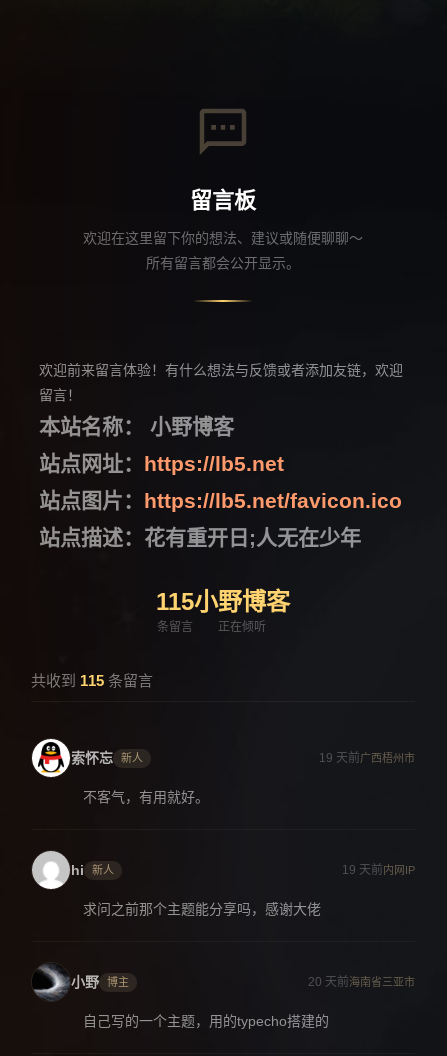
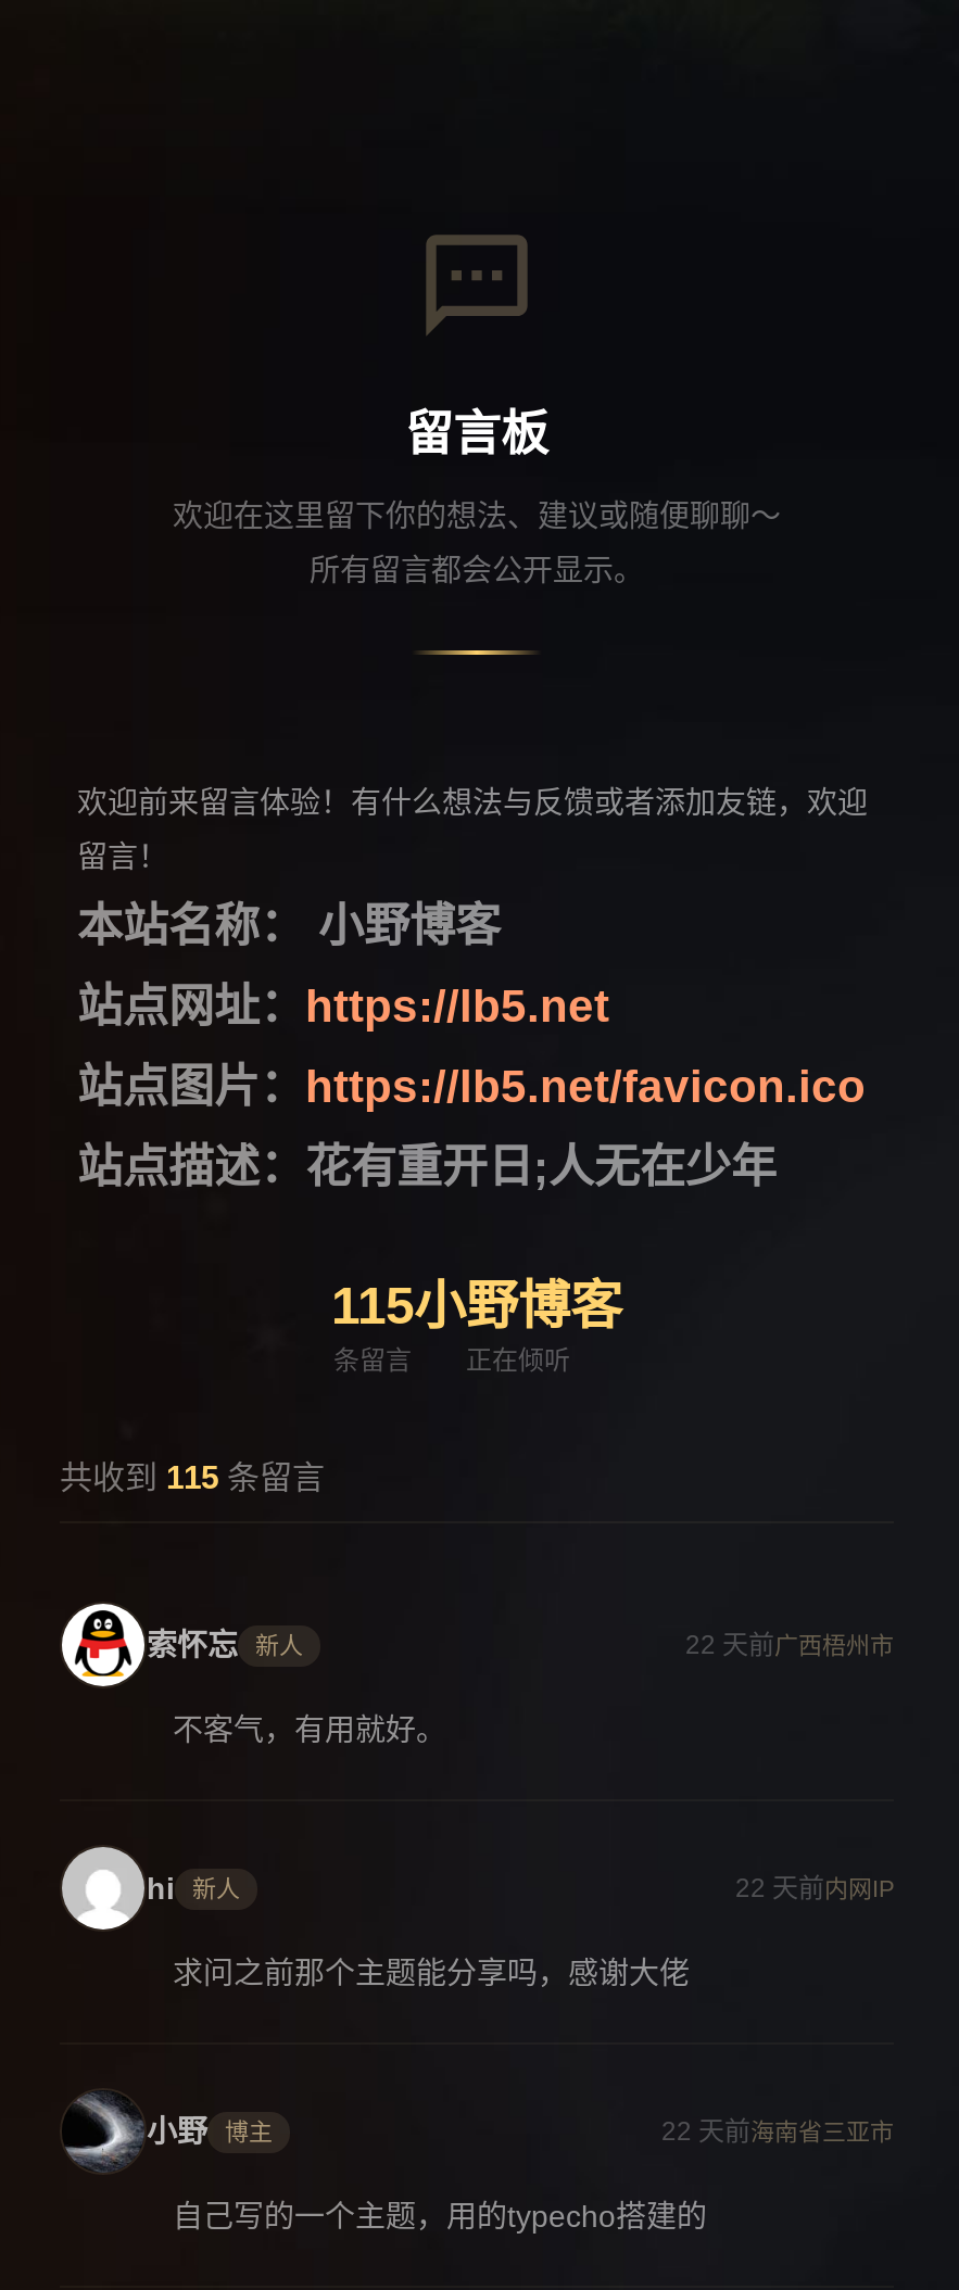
[319,750,415,764] 19 天前广西梧州市 -> [685,1629,894,1659] 22 天前广西梧州市
[342,862,415,876] 19 天前内网IP -> [735,1872,894,1902] 22 天前内网IP
[308,974,415,988] 20 天前海南省三亚市 -> [661,2115,894,2146] 22 天前海南省三亚市

